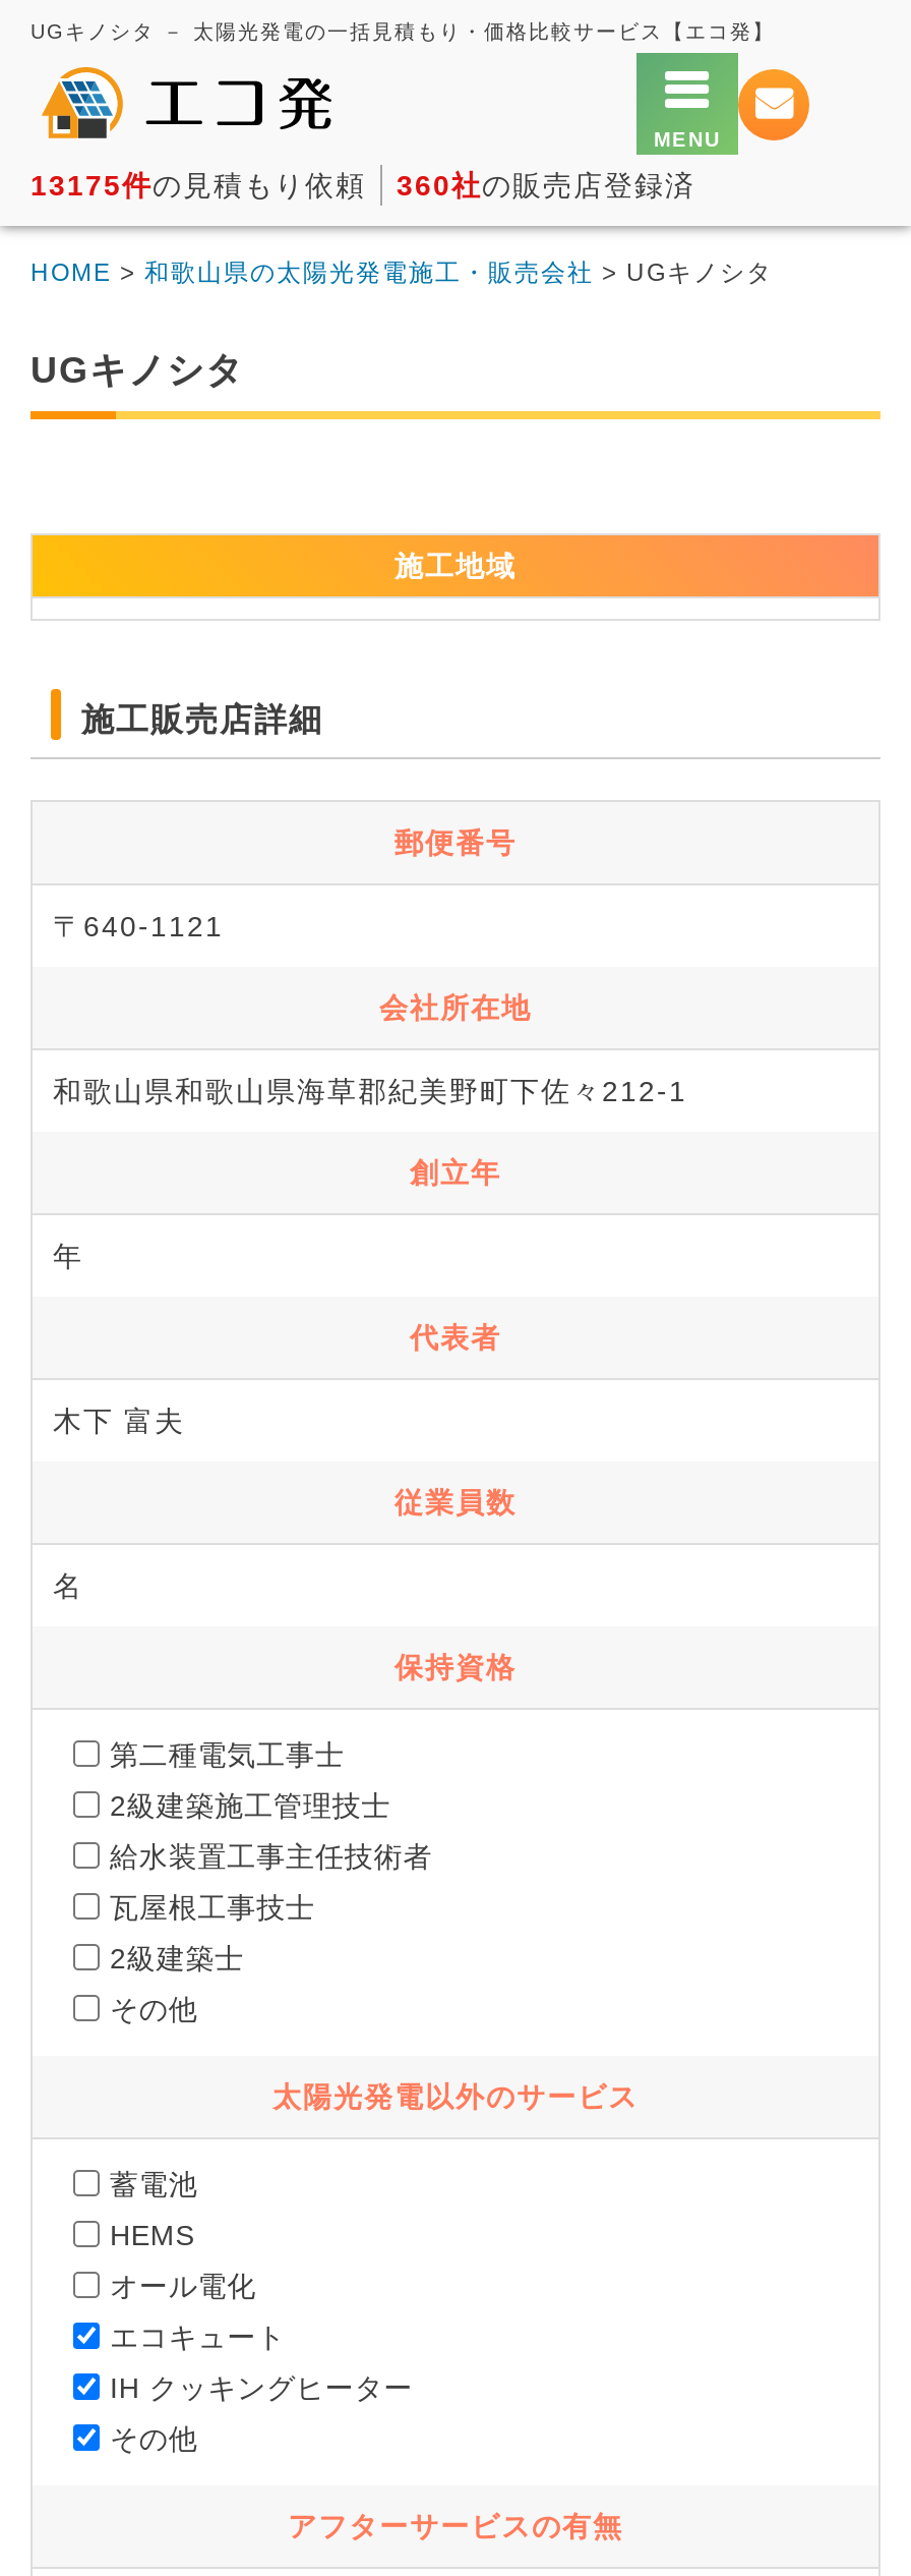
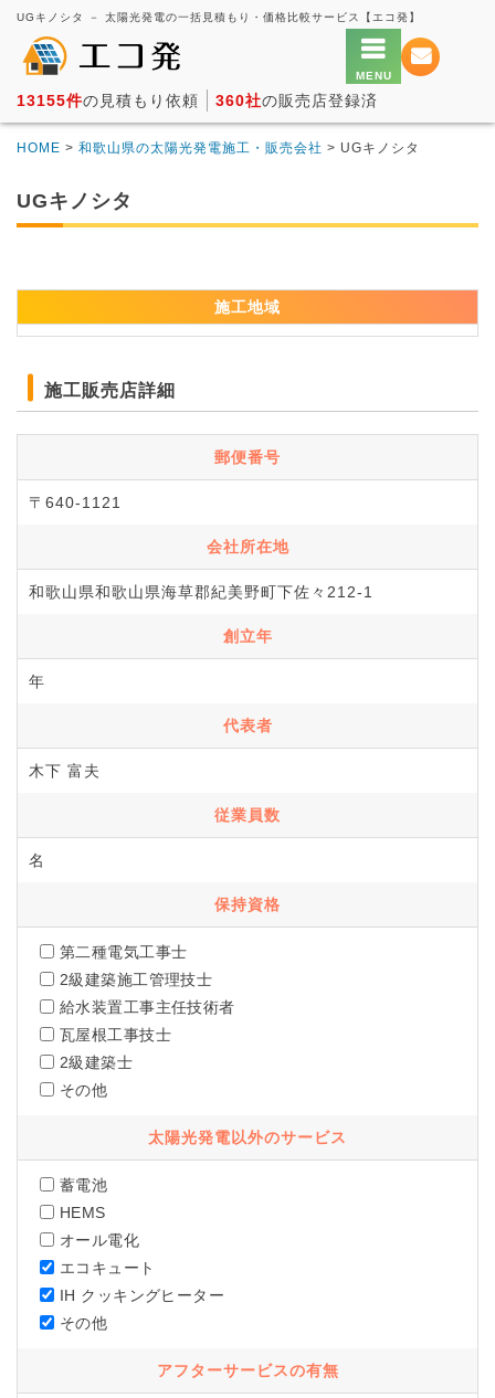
[31,169,366,202] 13175件の見積もり依頼 -> [17,92,199,109] 13155件の見積もり依頼

